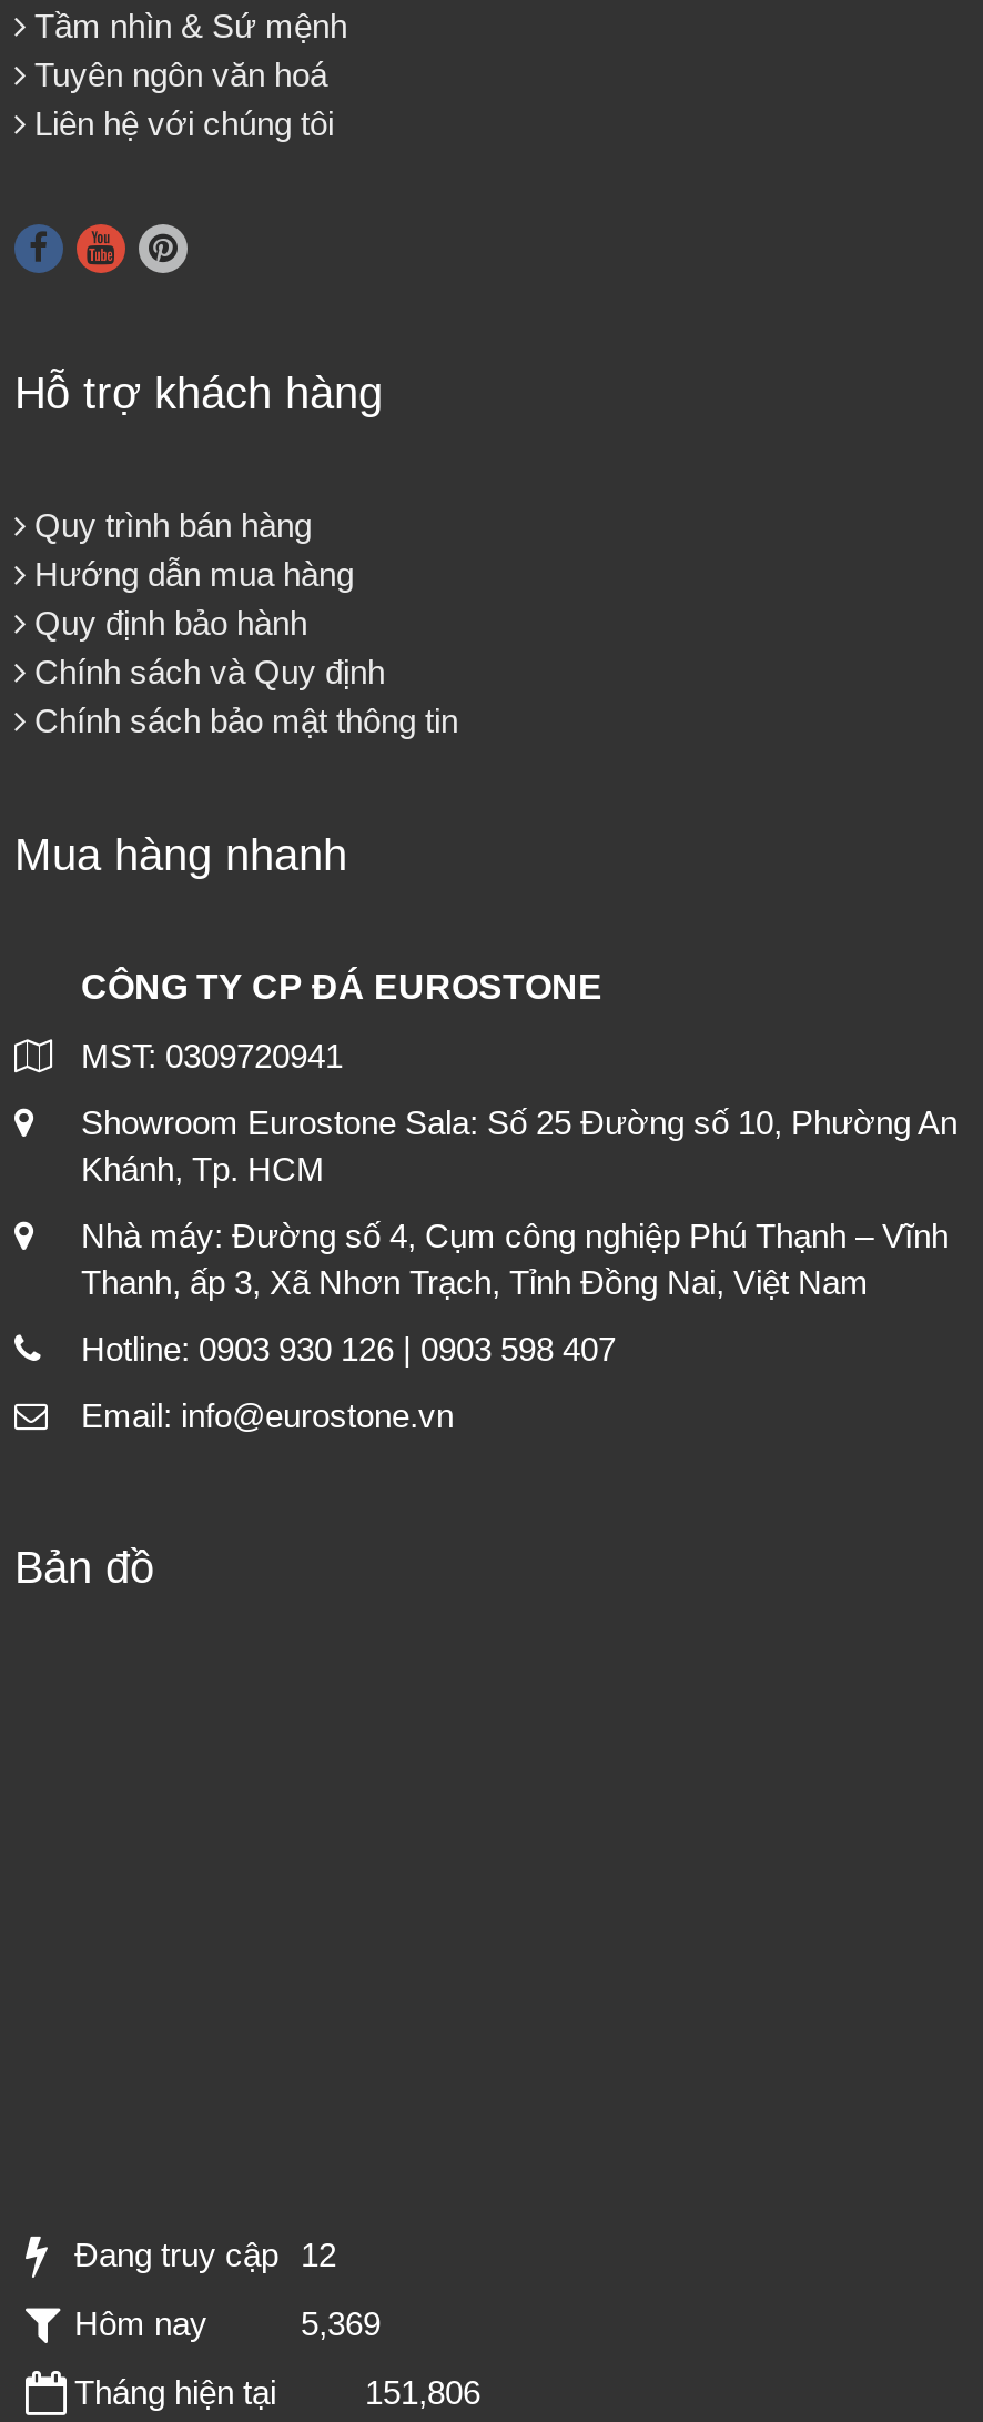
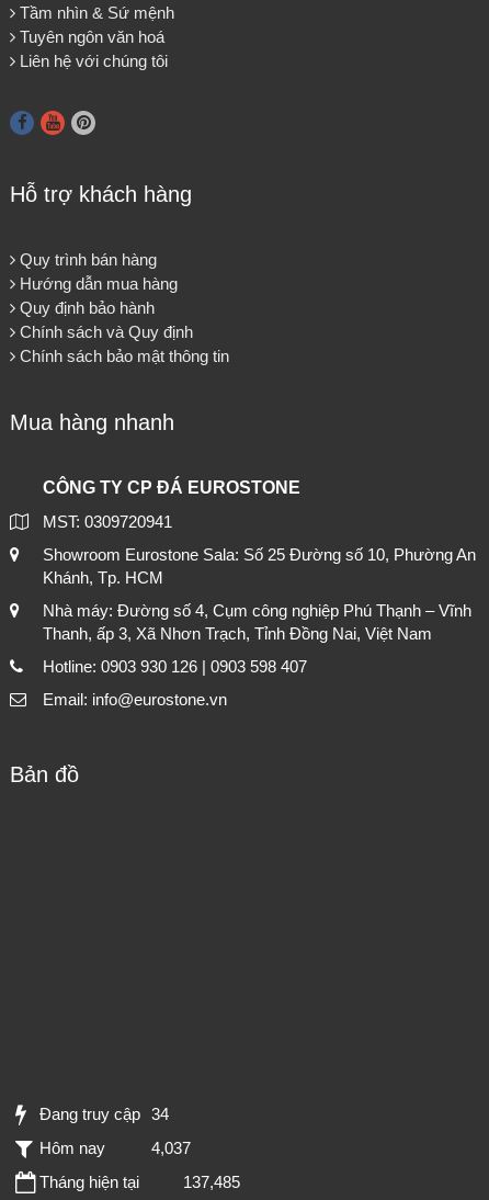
[74,2234,336,2272] Đang truy cập 12 -> [39,1104,169,1123] Đang truy cập 34
[301,2303,381,2341] 5,369 -> [151,1138,191,1157] 4,037
[365,2372,480,2410] 151,806 -> [183,1172,240,1191] 137,485

